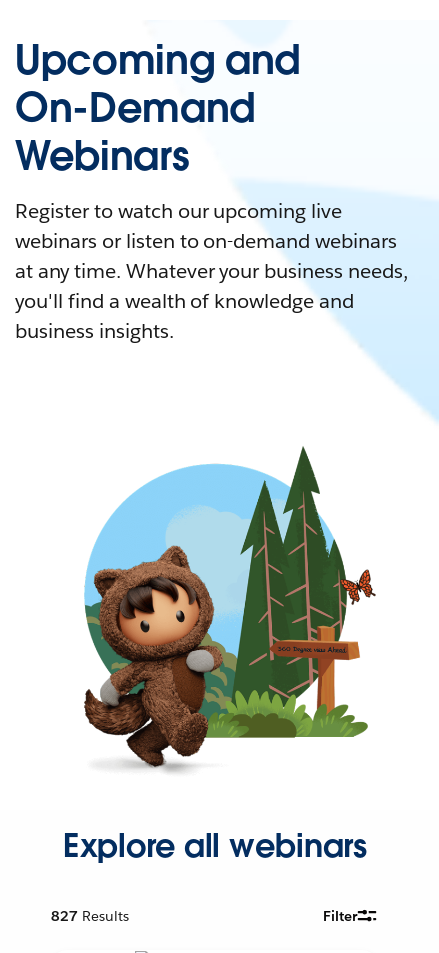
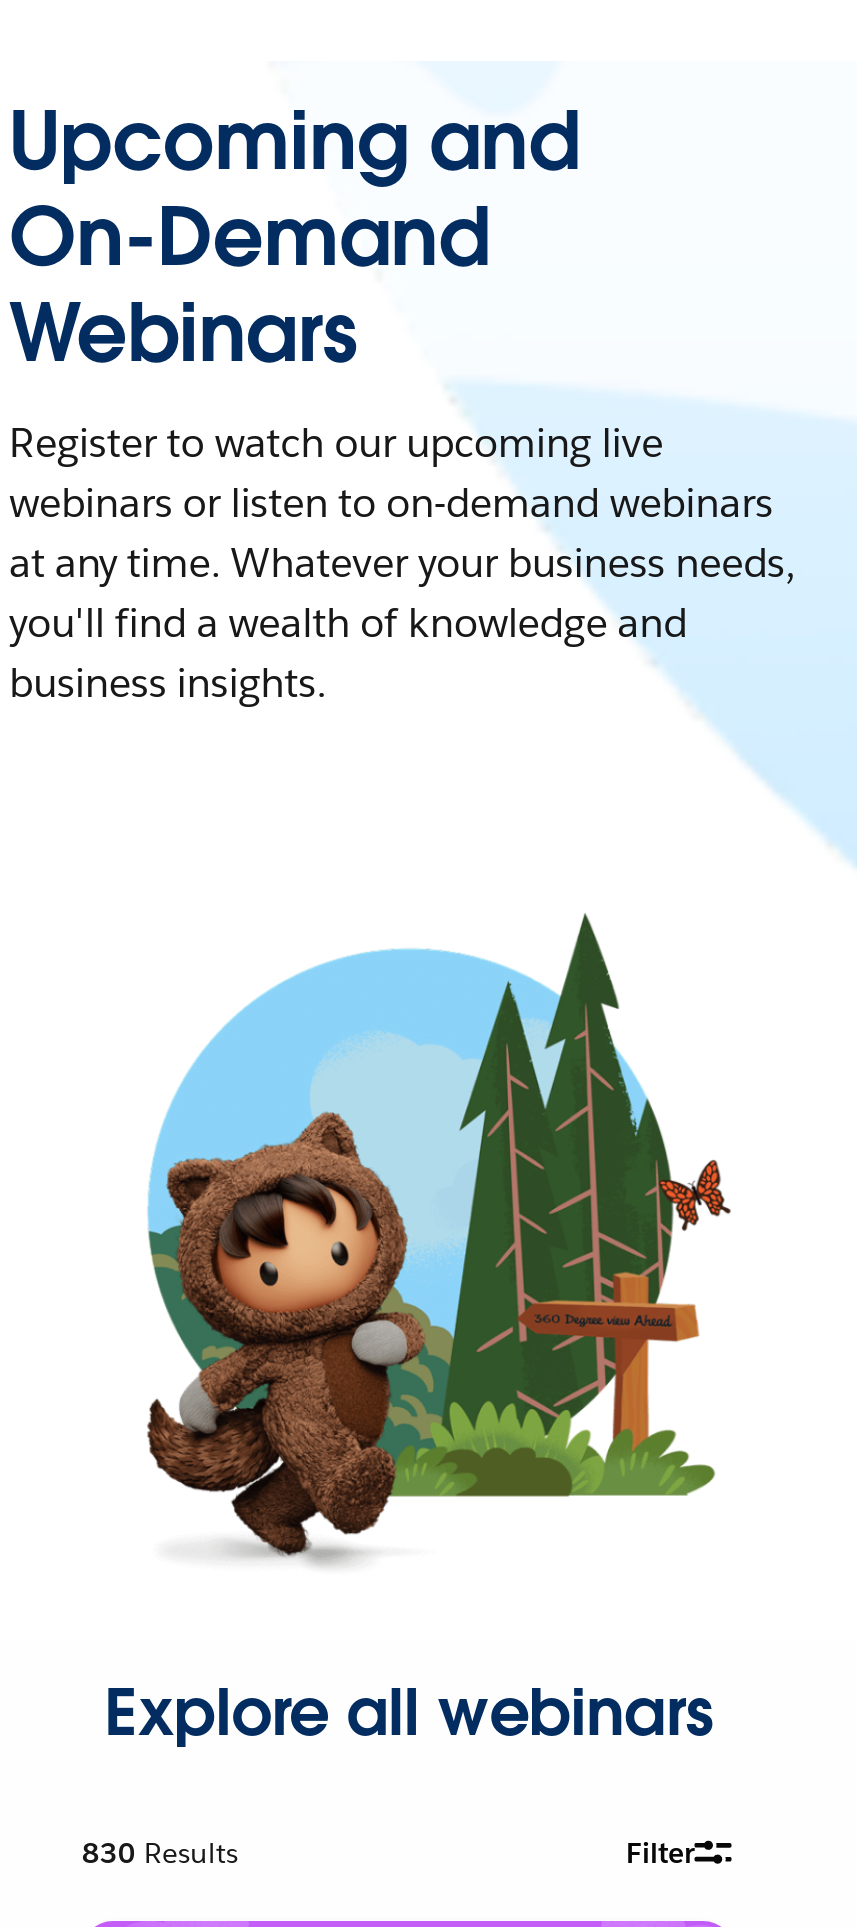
[51,907,129,925] 827 Results -> [82,1835,238,1871] 830 Results

